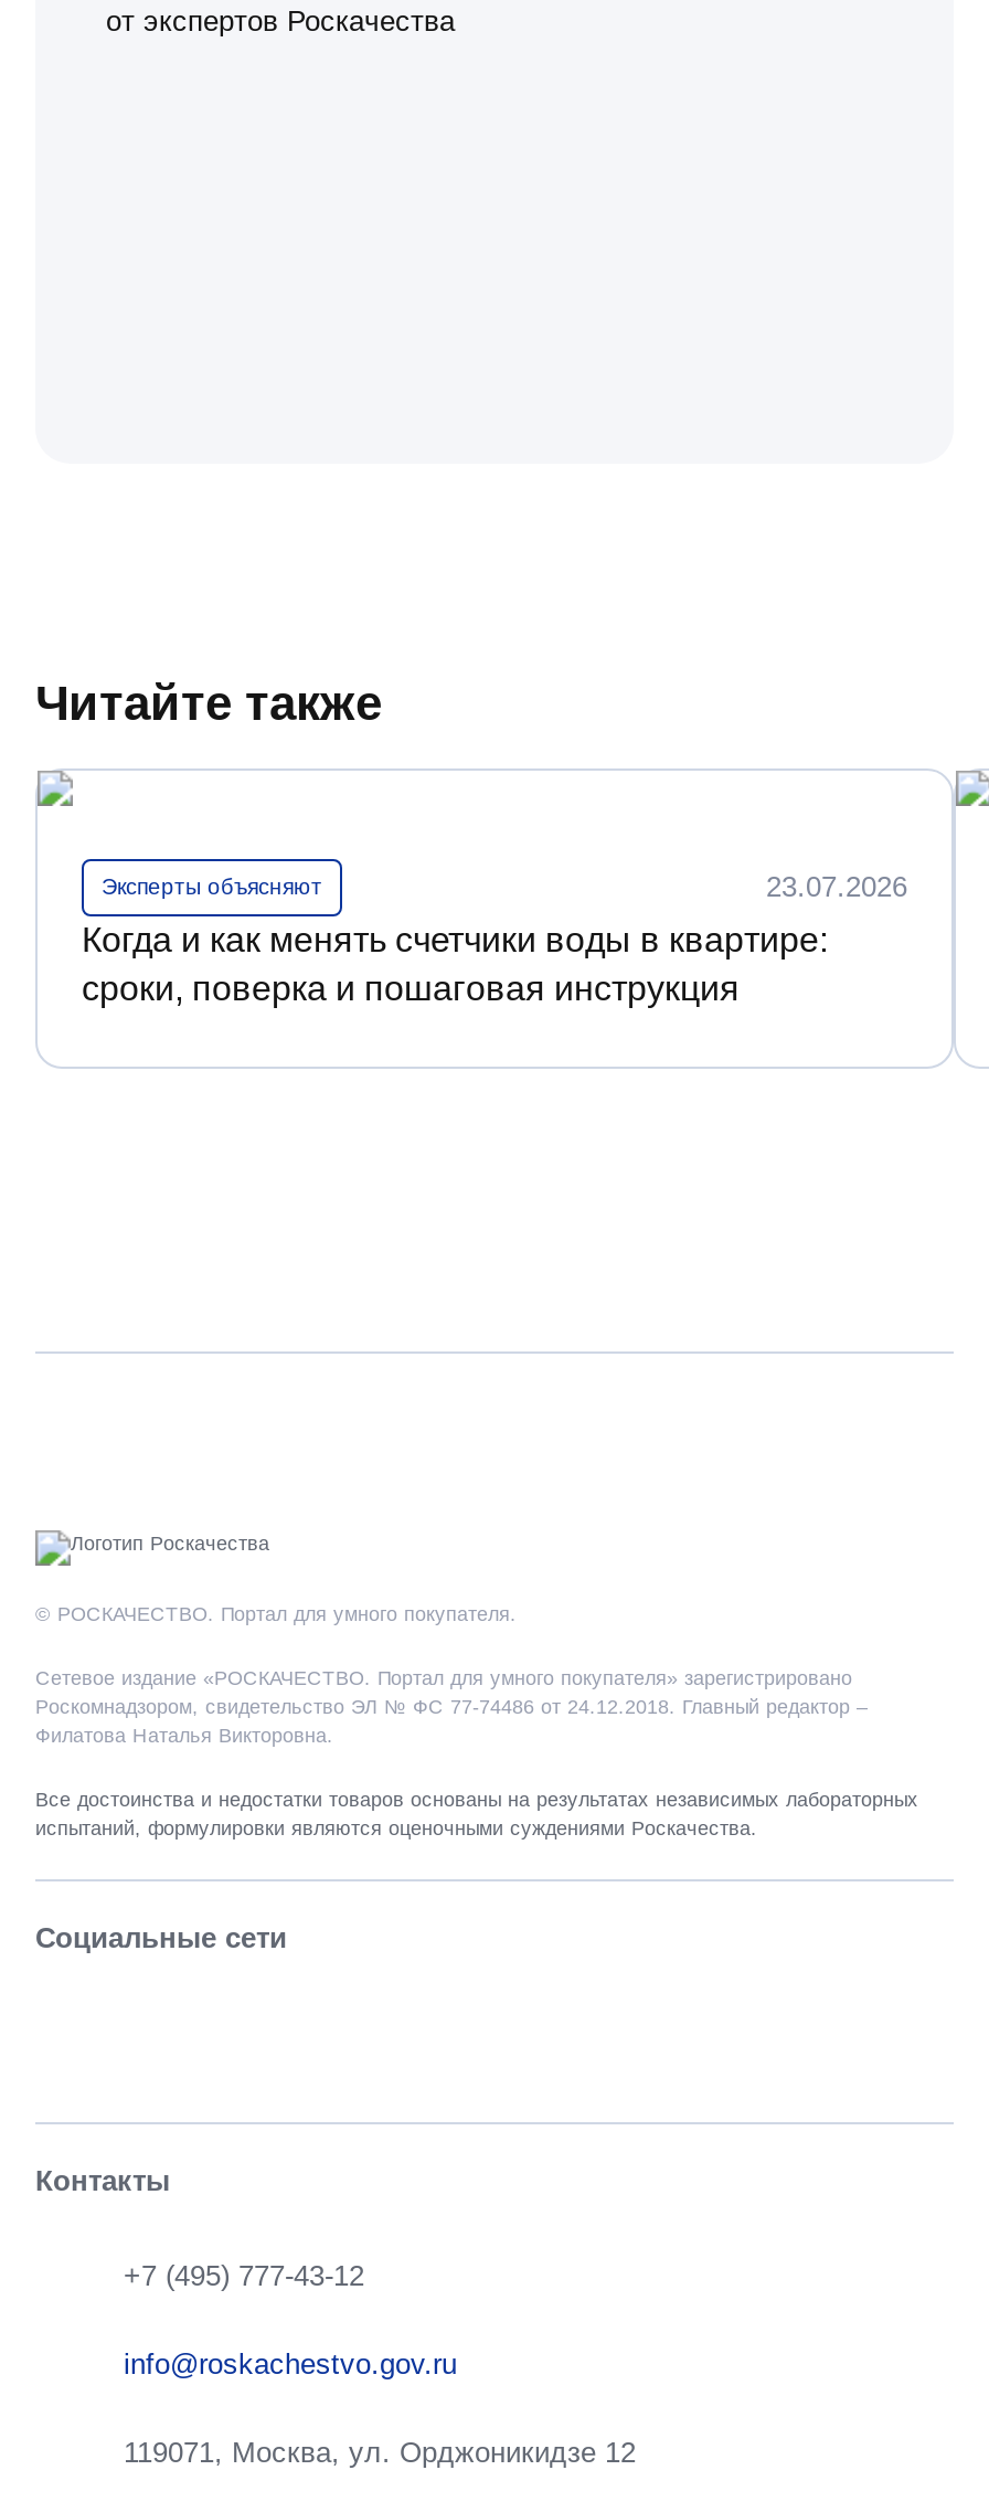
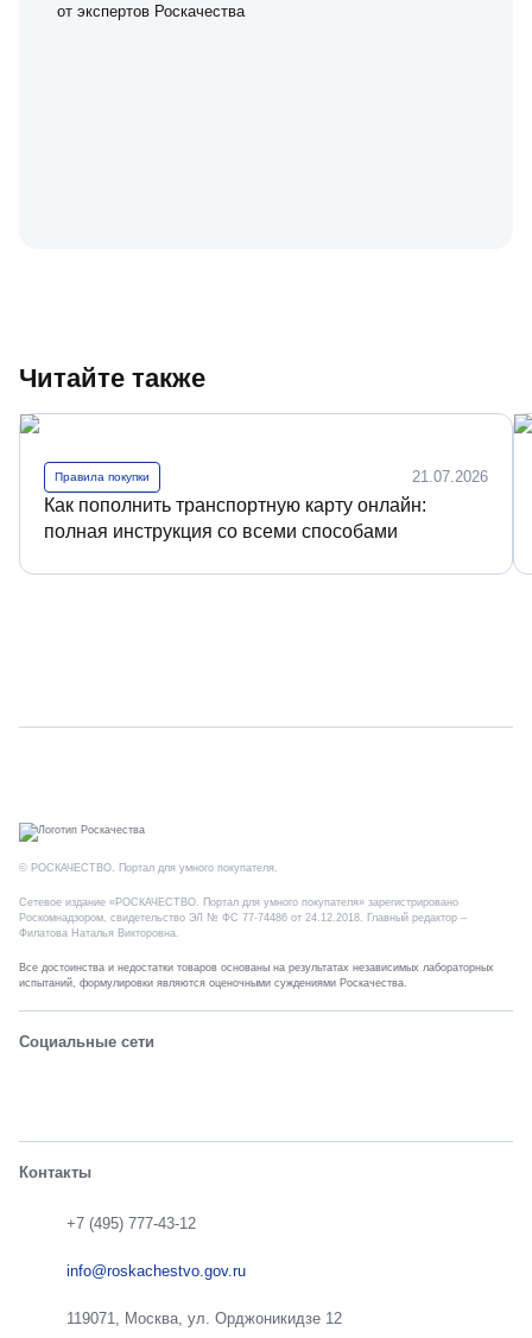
[102,870,907,903] Эксперты объясняют | 23.07.2026 -> [55,468,488,486] Правила покупки | 21.07.2026
[82,921,828,1007] Когда и как менять счетчики воды в квартире: | сроки, поверка и пошаговая инструкция -> [44,495,426,541] Как пополнить транспортную карту онлайн: | полная инструкция со всеми способами

